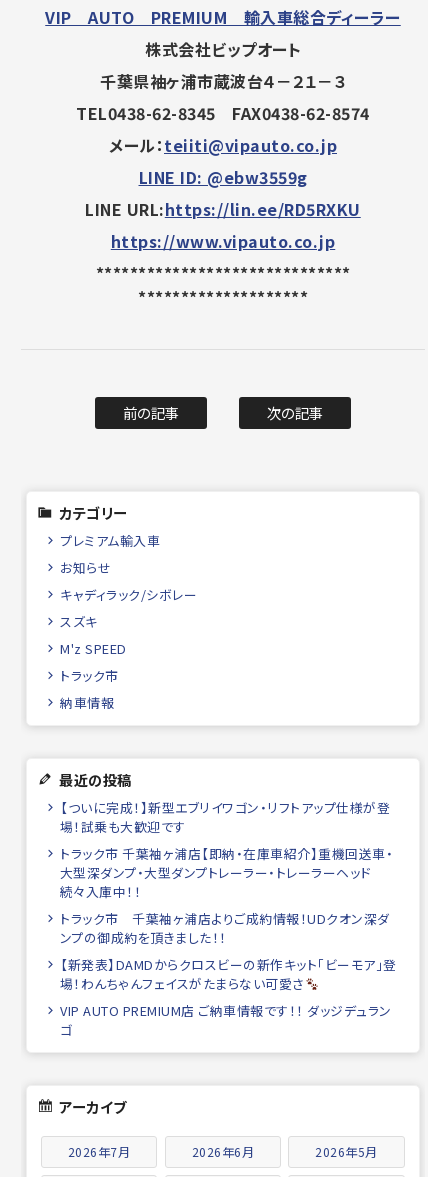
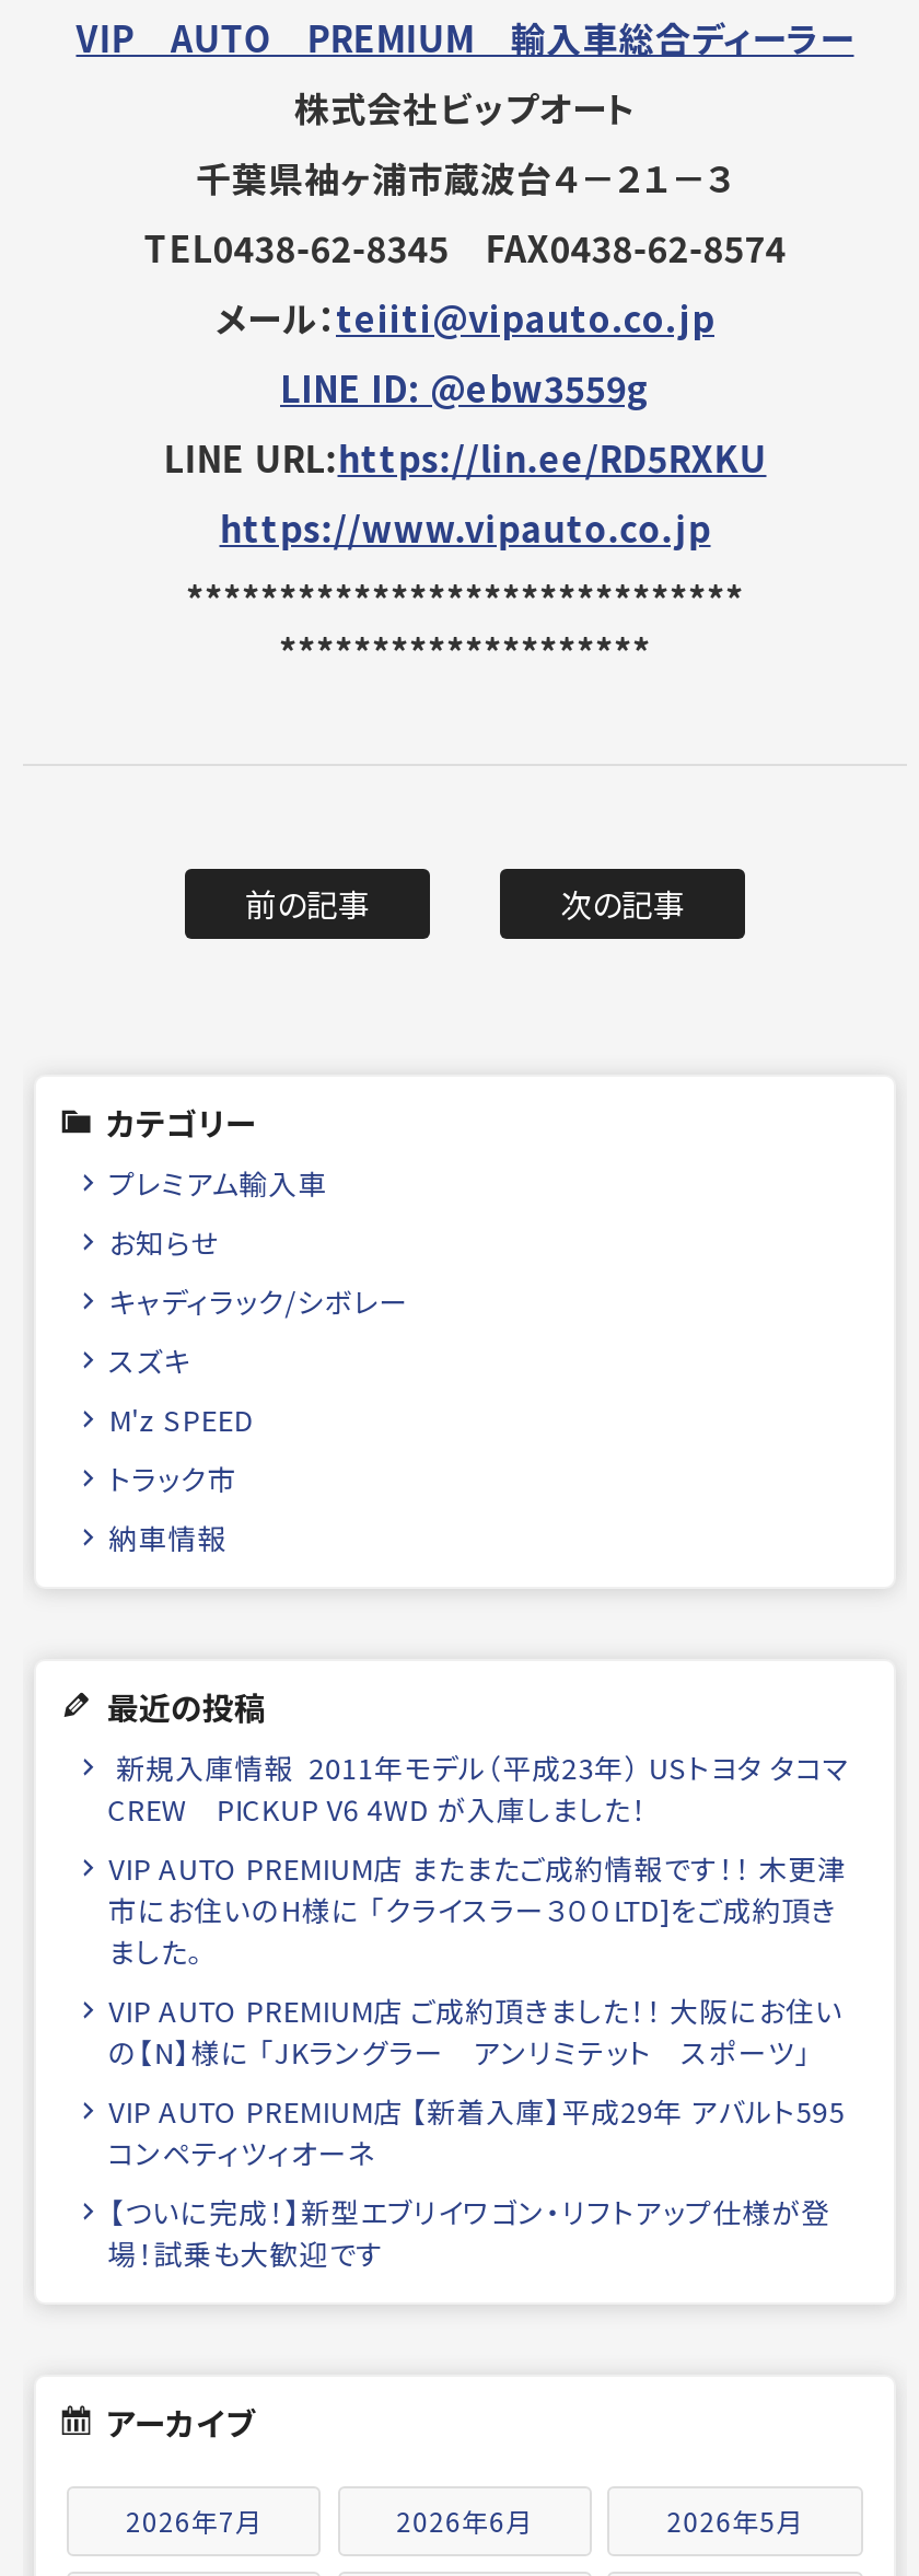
none -> [108,1747,850,2174] 新規入庫情報 2011年モデル（平成23年） USトヨタ タコマ | CREW PICKUP V6 4WD が入庫しました！ | VIP AUTO PREMIUM店 またまたご成約情報です！！ 木更津 | 市にお住いのH様に 「クライスラー３００LTD]をご成約頂き | ました。 | VIP AUTO PREMIUM店 ご成約頂きました！！ 大阪にお住い | の【N】様に 「JKラングラー アンリミテット スポーツ」 | VIP AUTO PREMIUM店 【新着入庫】平成29年 アバルト595 | コンペティツィオーネ
moved [60,798,390,836] -> [108,2191,831,2274]: 【ついに完成！】新型エブリイワゴン・リフトアップ仕様が登 | 場！試乗も大歓迎です
[60,844,397,1039] トラック市 千葉袖ヶ浦店【即納・在庫車紹介】重機回送車・ | 大型深ダンプ・大型ダンプトレーラー・トレーラーヘッド | 続々入庫中！！ | トラック市 千葉袖ヶ浦店よりご成約情報！UDクオン深ダ | ンプの御成約を頂きました！！ | 【新発表】DAMDからクロスビーの新作キット「ビーモア」登 | 場！わんちゃんフェイスがたまらない可愛さ | VIP AUTO PREMIUM店 ご納車情報です！！ ダッジデュラン | ゴ -> none

